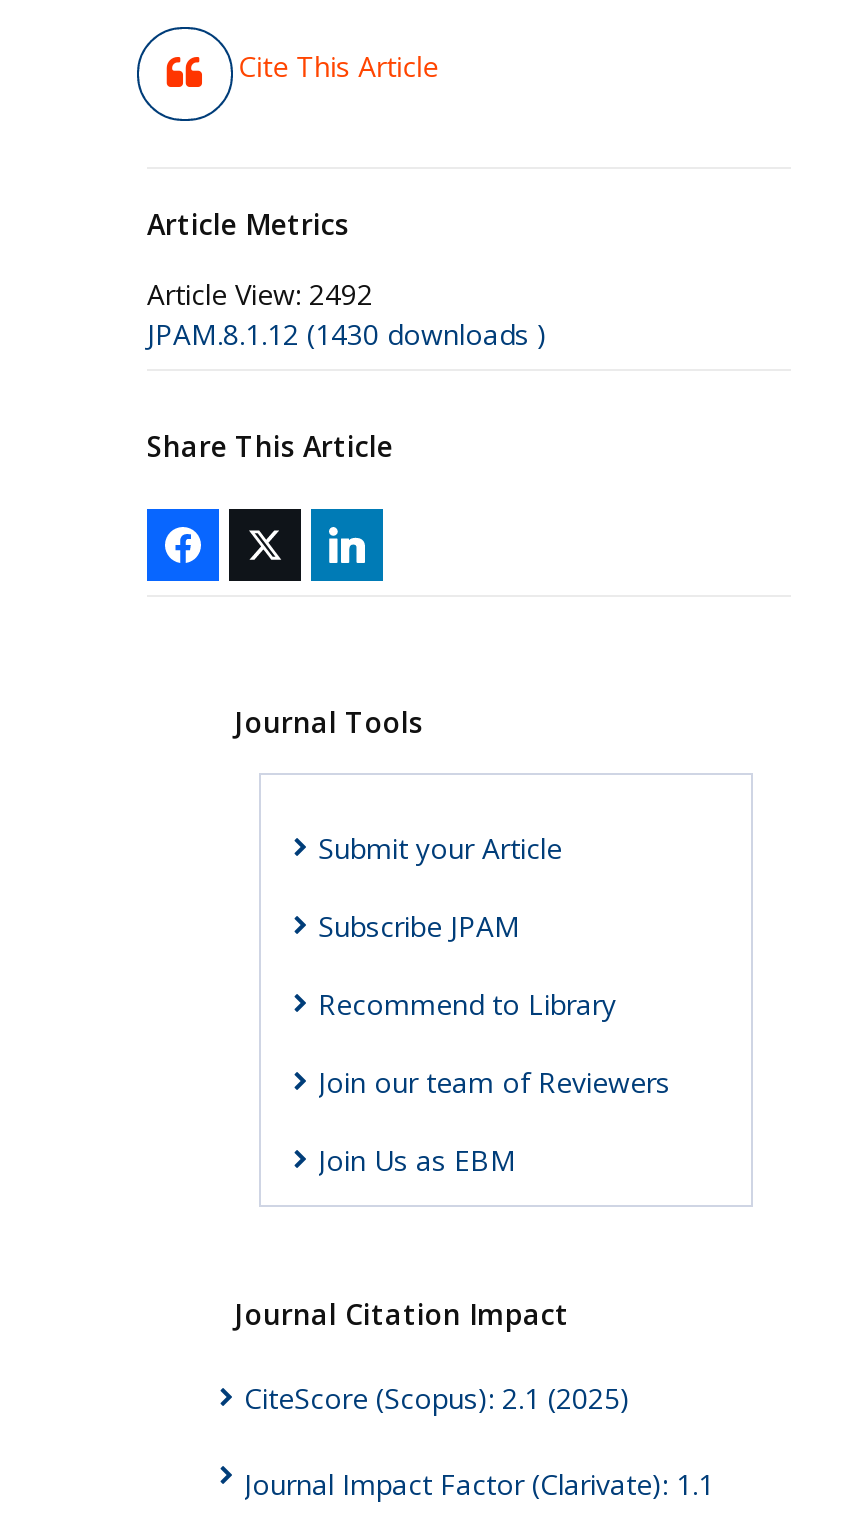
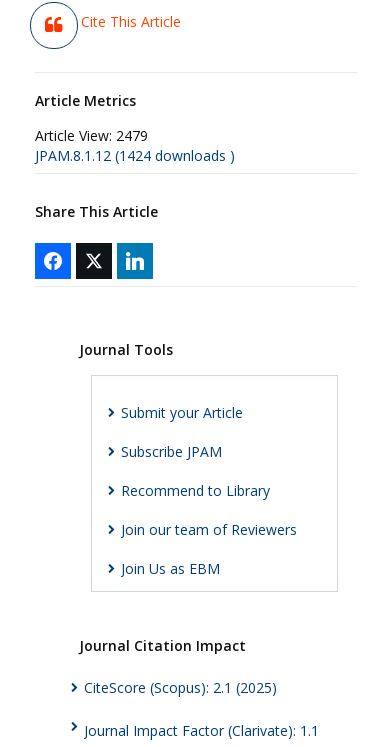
[147,274,373,312] Article View: 2492 -> [35,126,148,145] Article View: 2479
[147,314,547,352] JPAM.8.1.12 (1430 downloads ) -> [35,146,235,165] JPAM.8.1.12 (1424 downloads )

